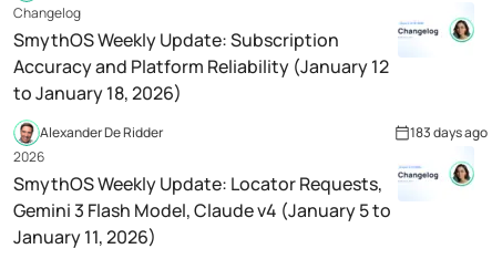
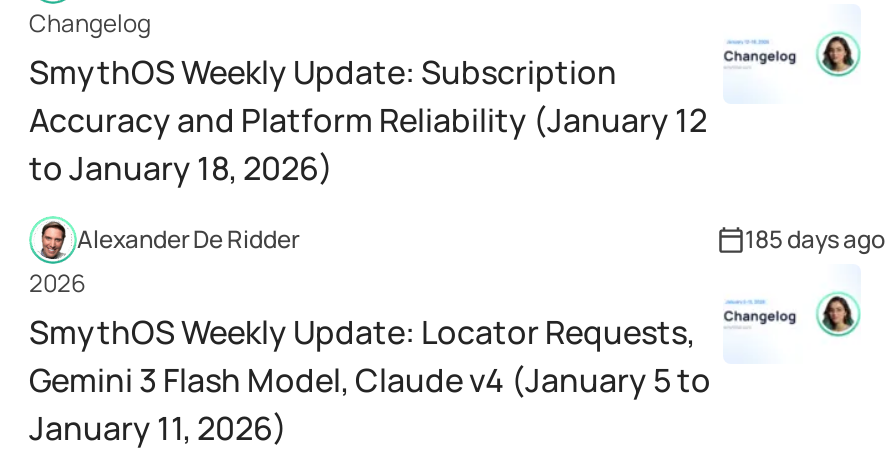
[410,123,488,142] 183 days ago -> [745,222,885,256] 185 days ago

